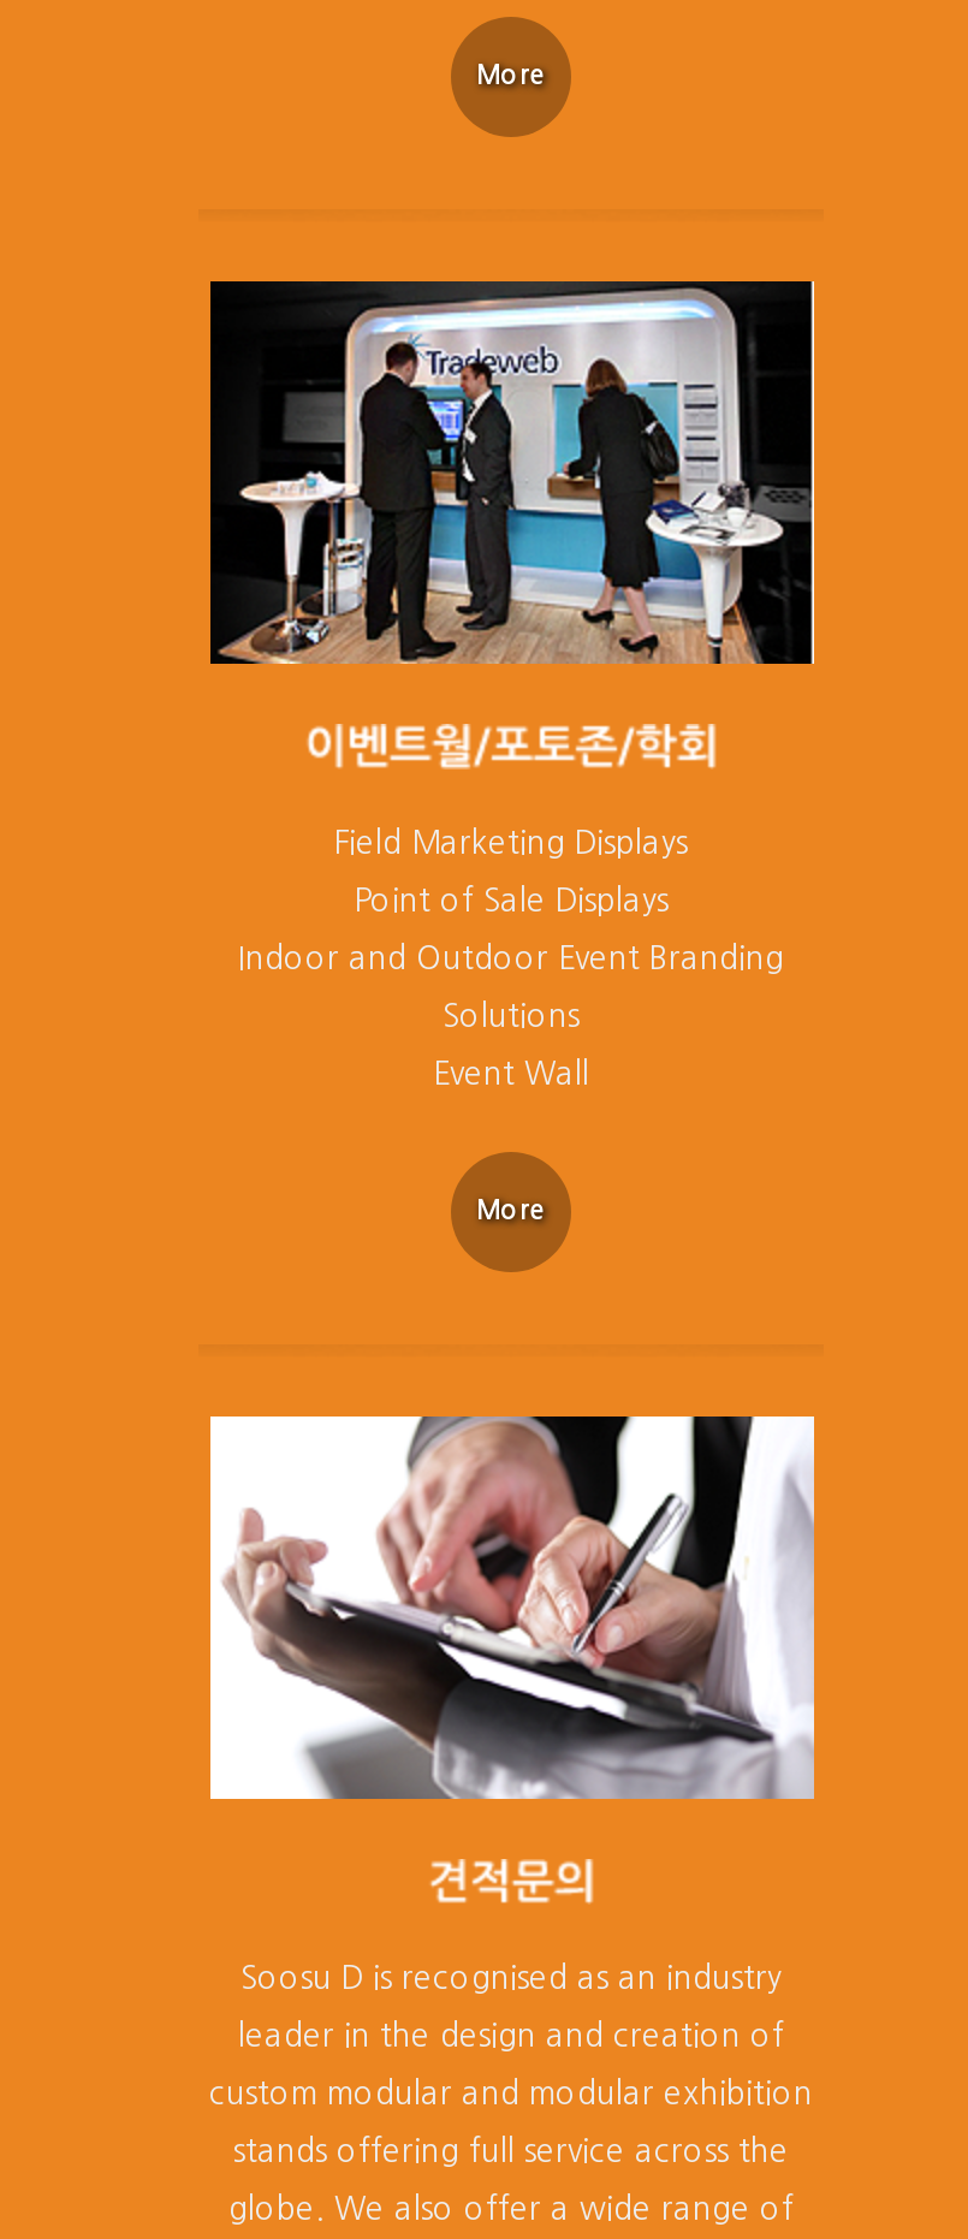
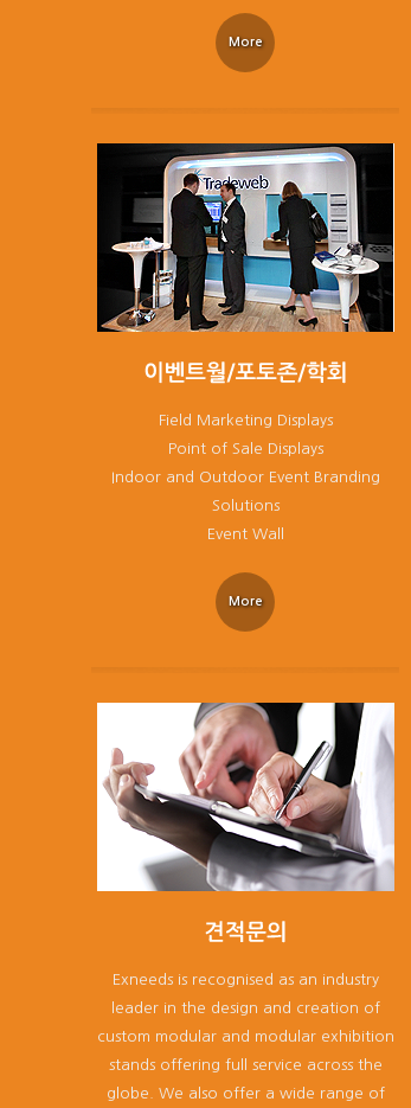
[240,1962,782,1994] Soosu D is recognised as an industry -> [112,972,378,987] Exneeds is recognised as an industry

